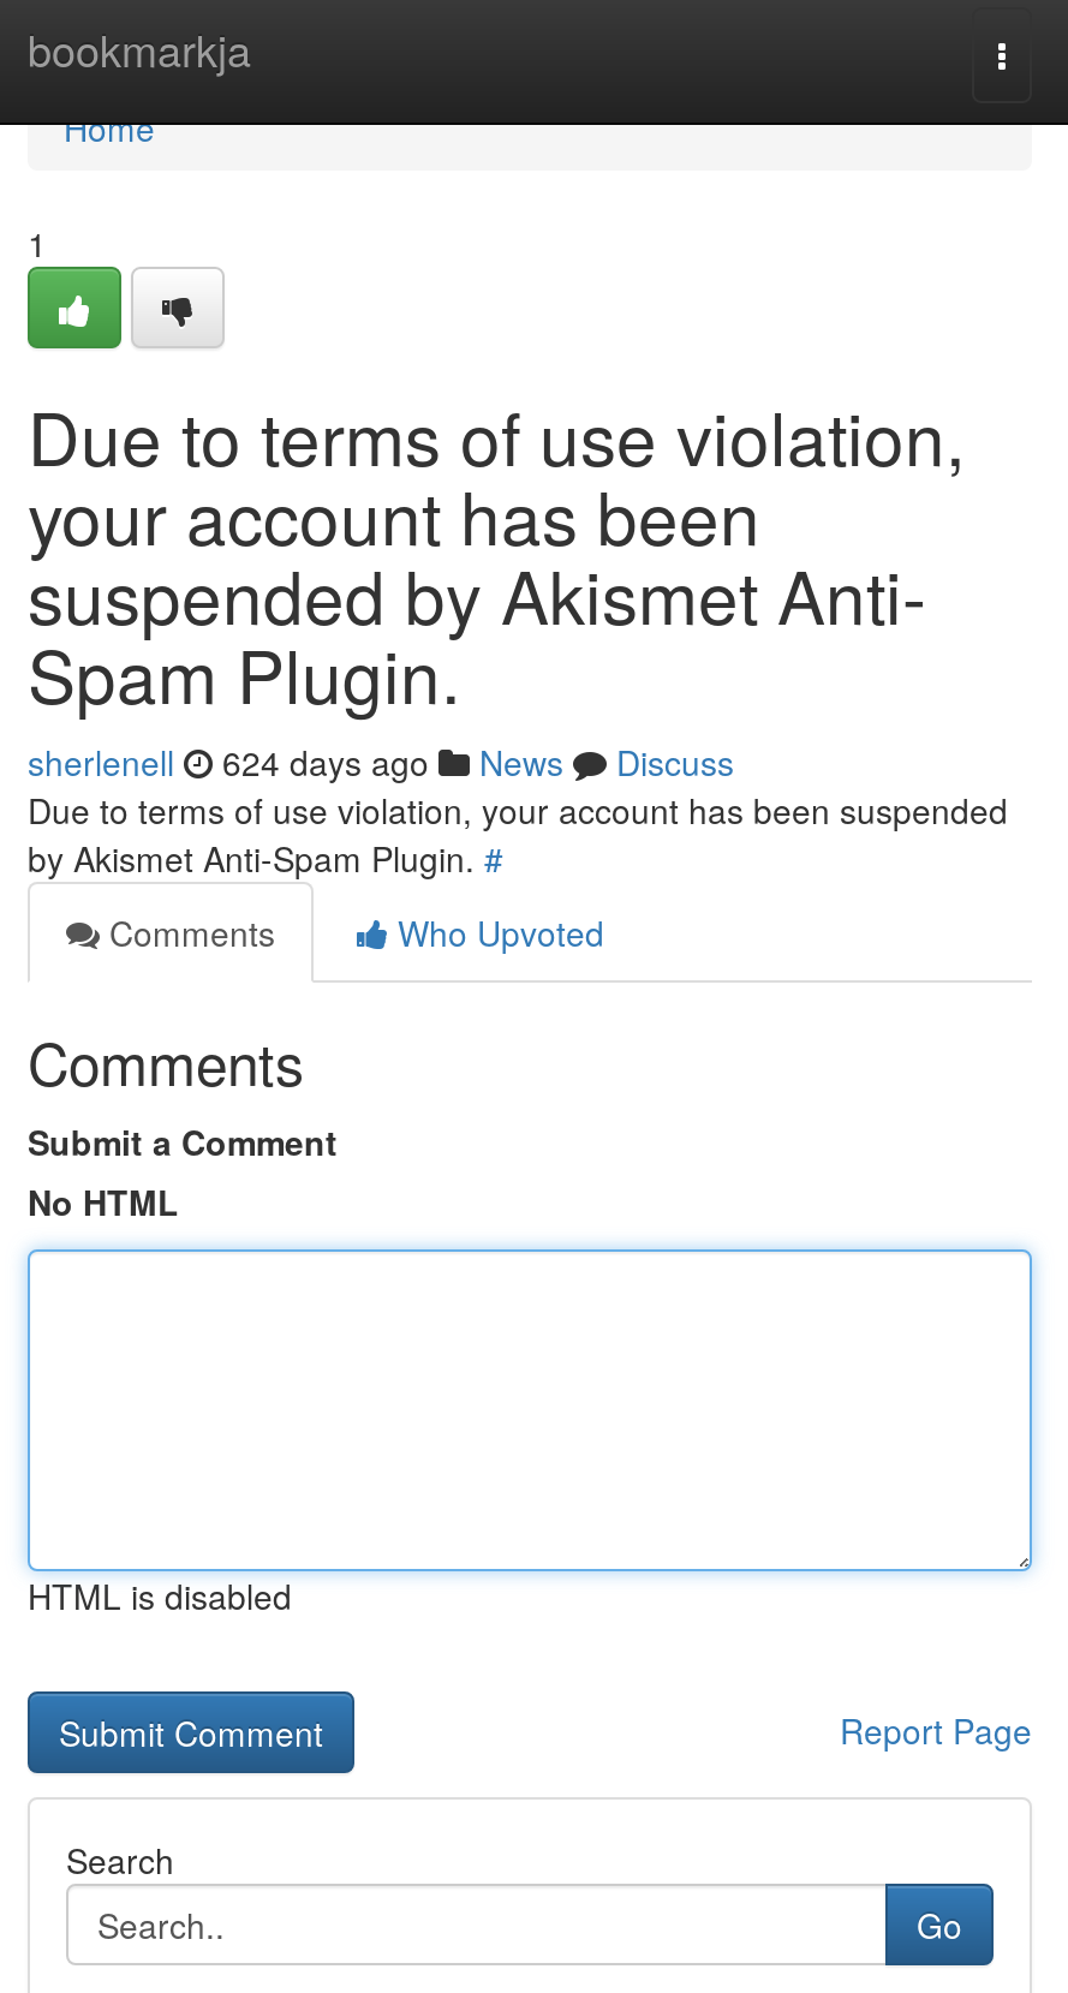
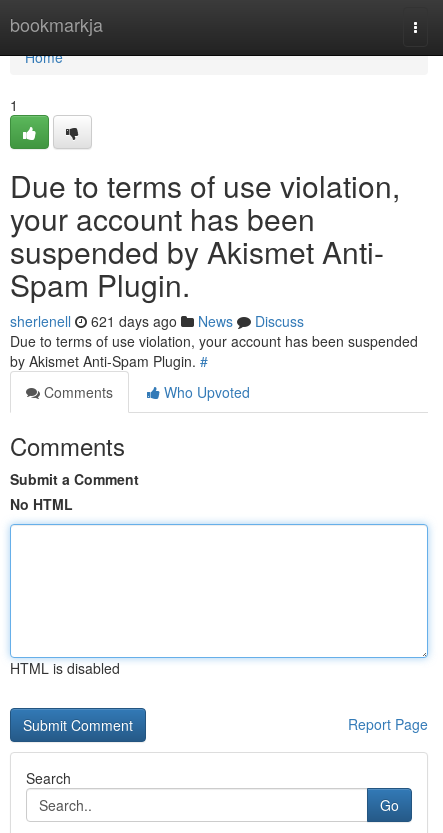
[28,738,734,786] sherlenell 624 days ago News Discuss -> [10,311,304,331] sherlenell 621 days ago News Discuss

